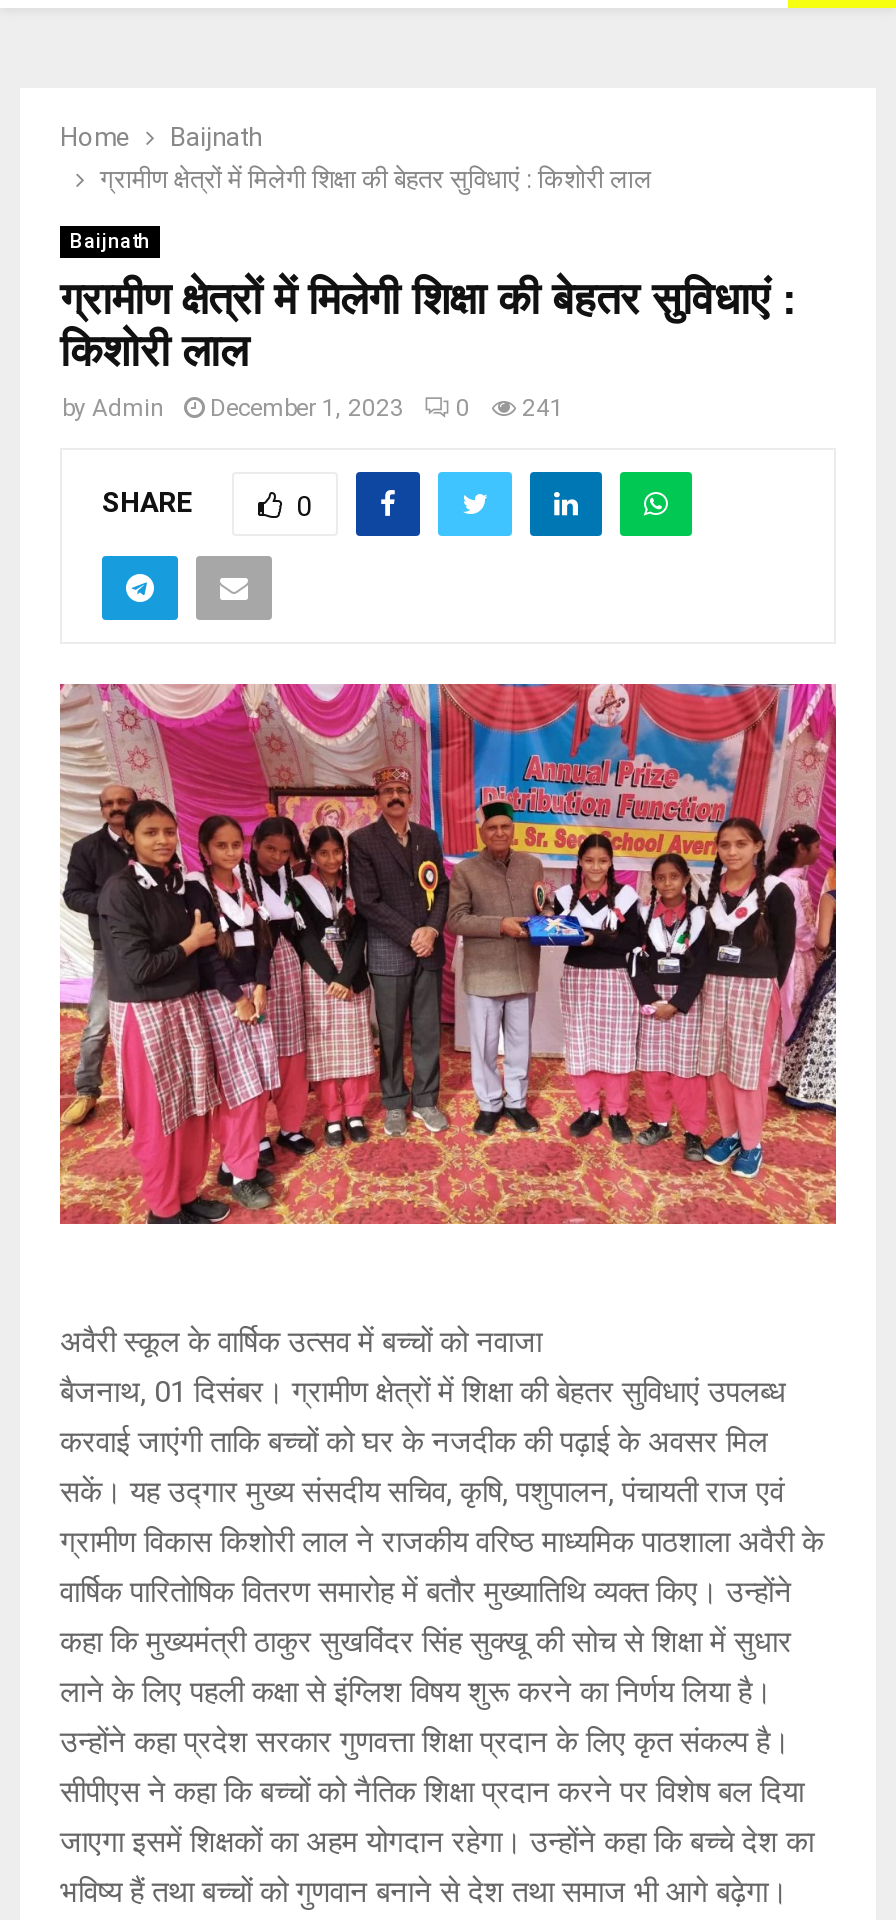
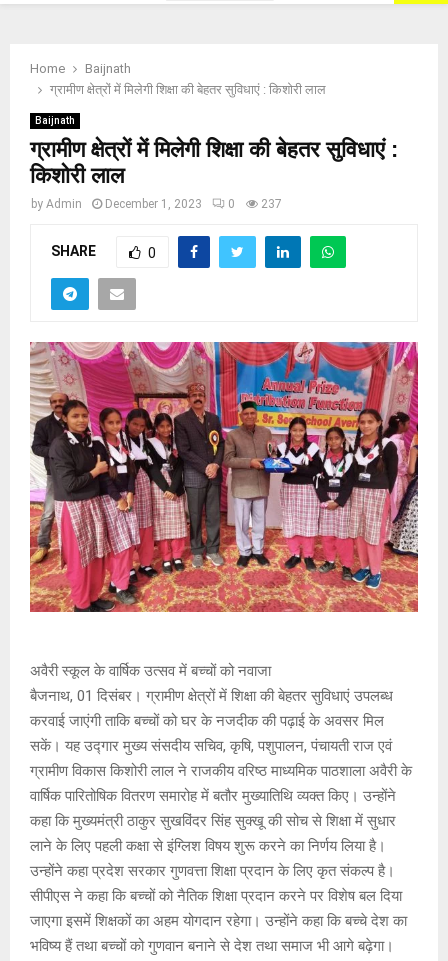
[62,394,564,422] by Admin December 1, 2023 0 241 -> [31,197,282,211] by Admin December 1, 2023 0 237

